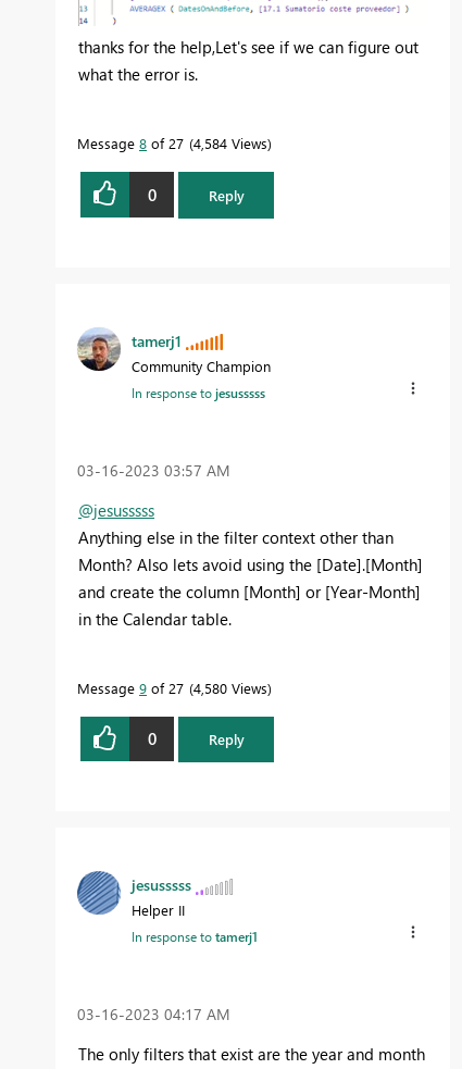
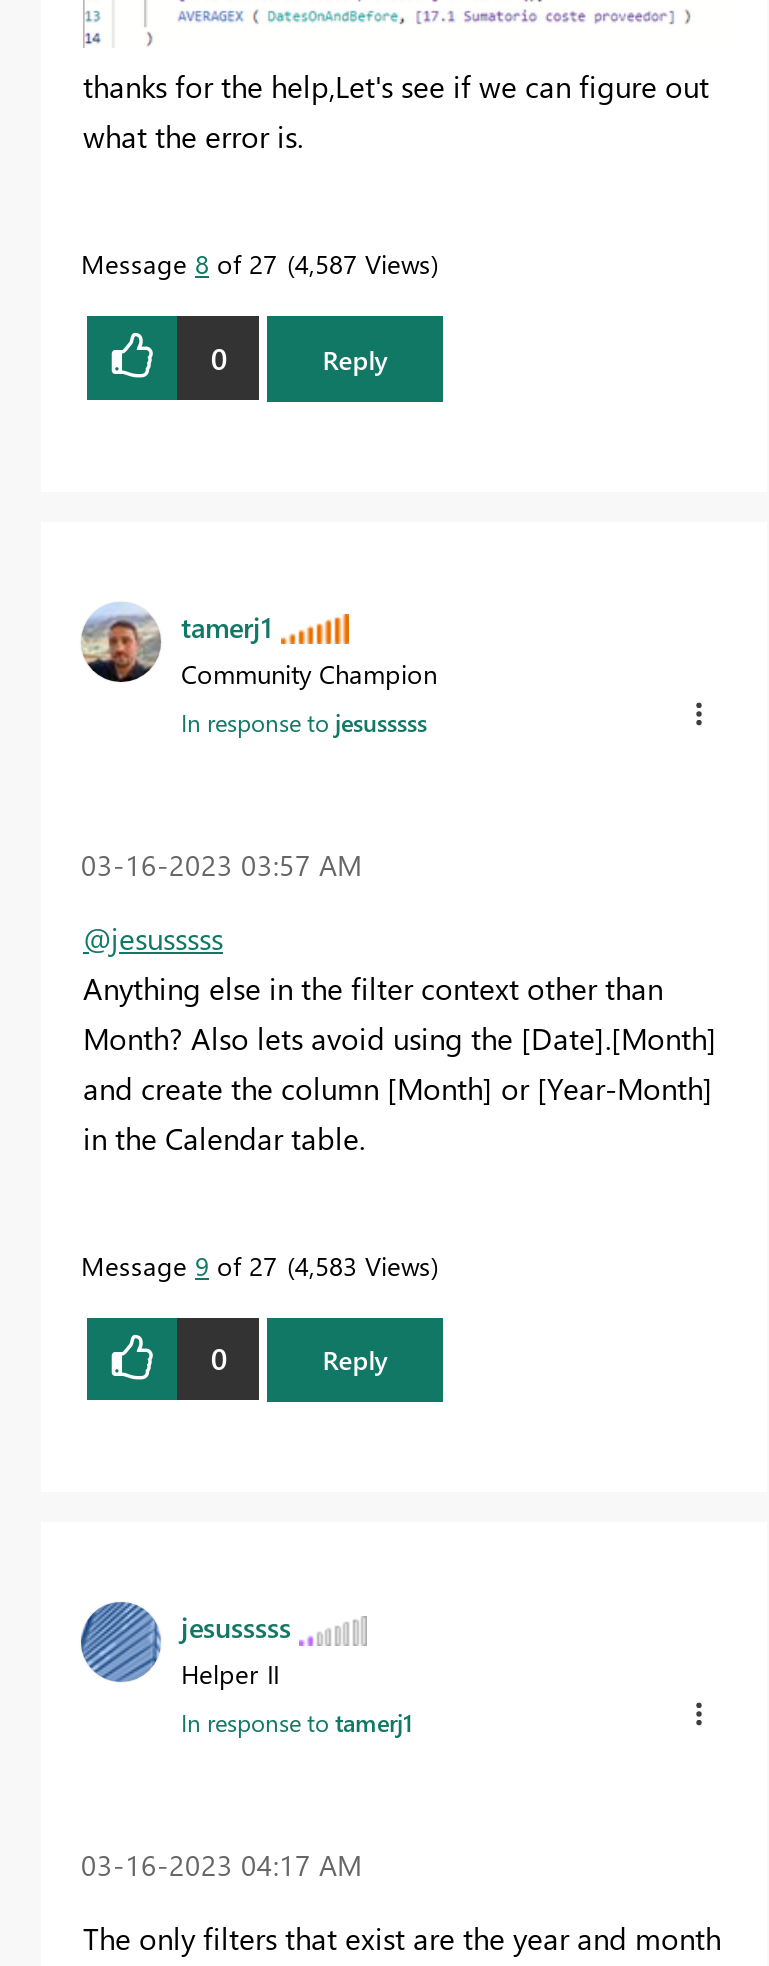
[77,134,267,153] Message 8 of 27 4,584 Views -> [81,247,431,281] Message 8 of 27 4,587 Views
[77,678,267,697] Message 9 of 27 4,580 Views -> [81,1248,431,1282] Message 9 of 27 4,583 Views

